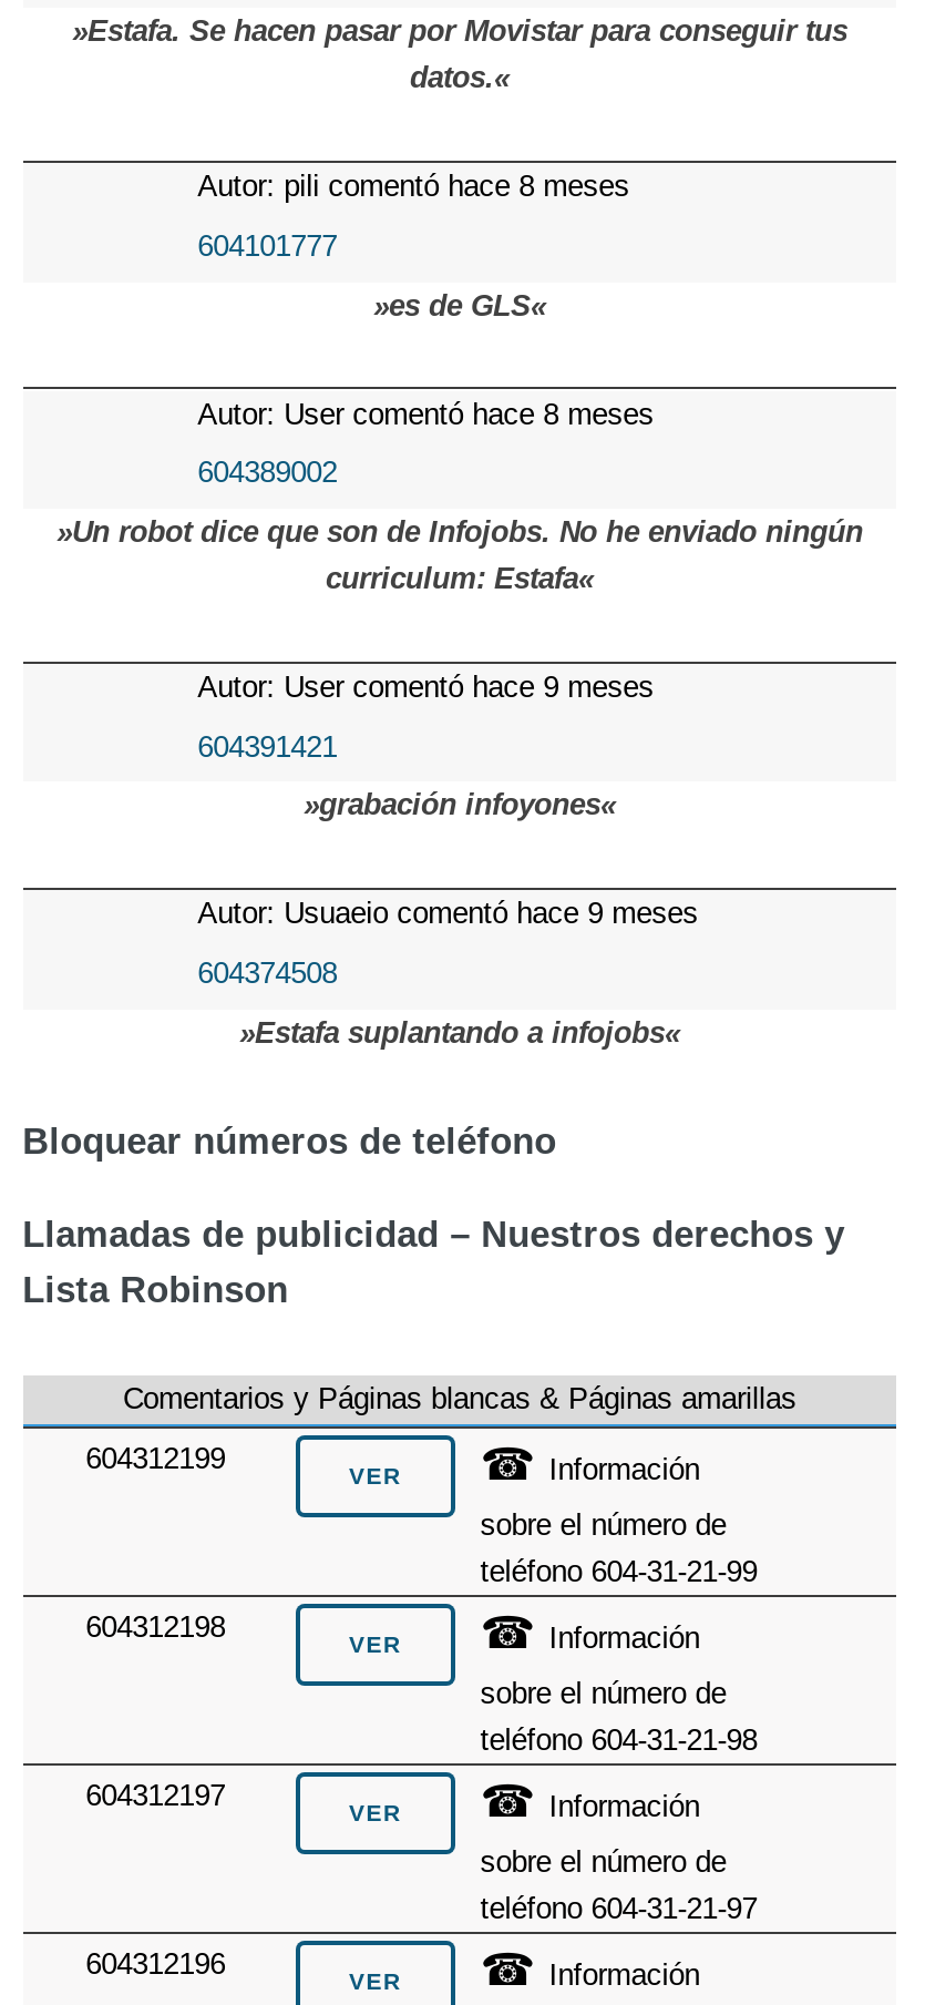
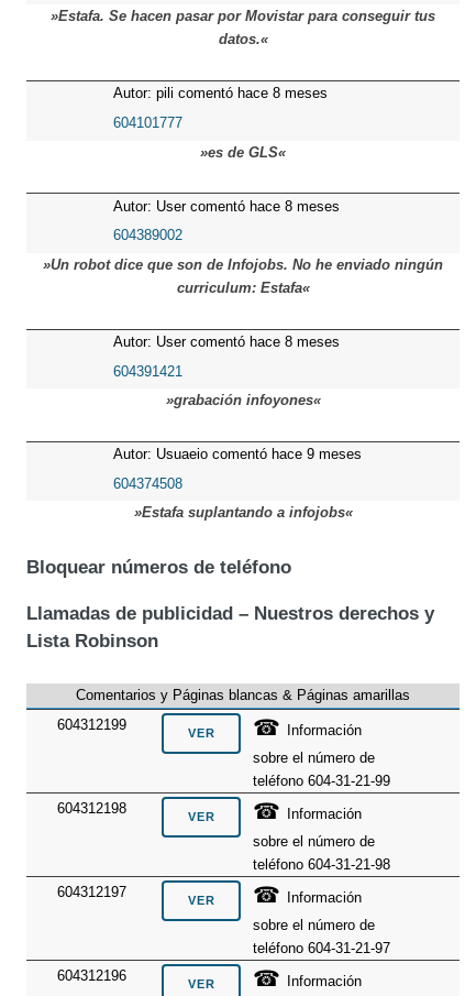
[197,670,654,703] Autor: User comentó hace 9 meses -> [113,333,339,350] Autor: User comentó hace 8 meses

